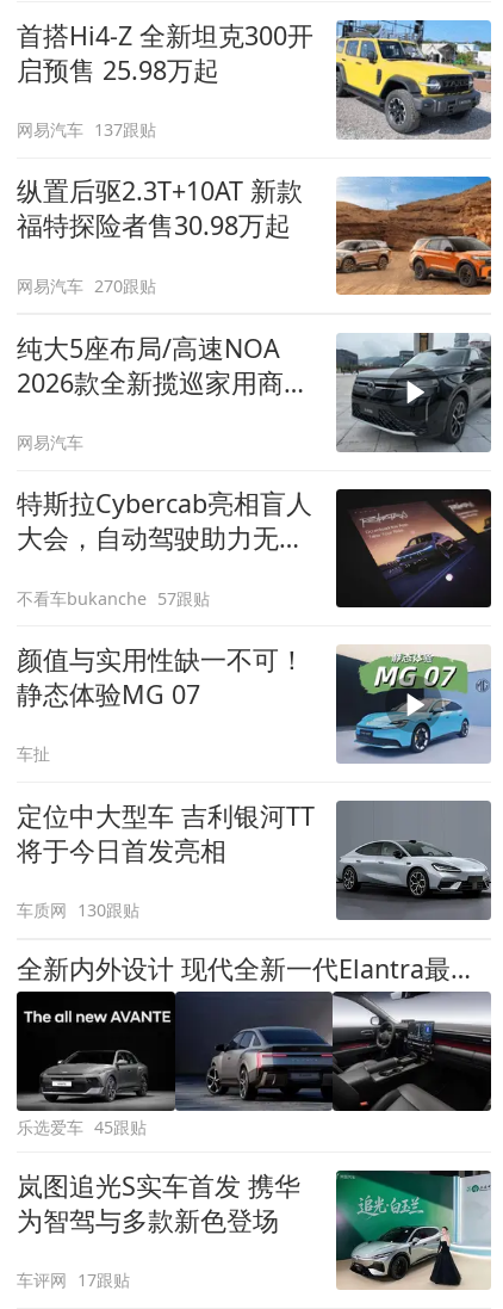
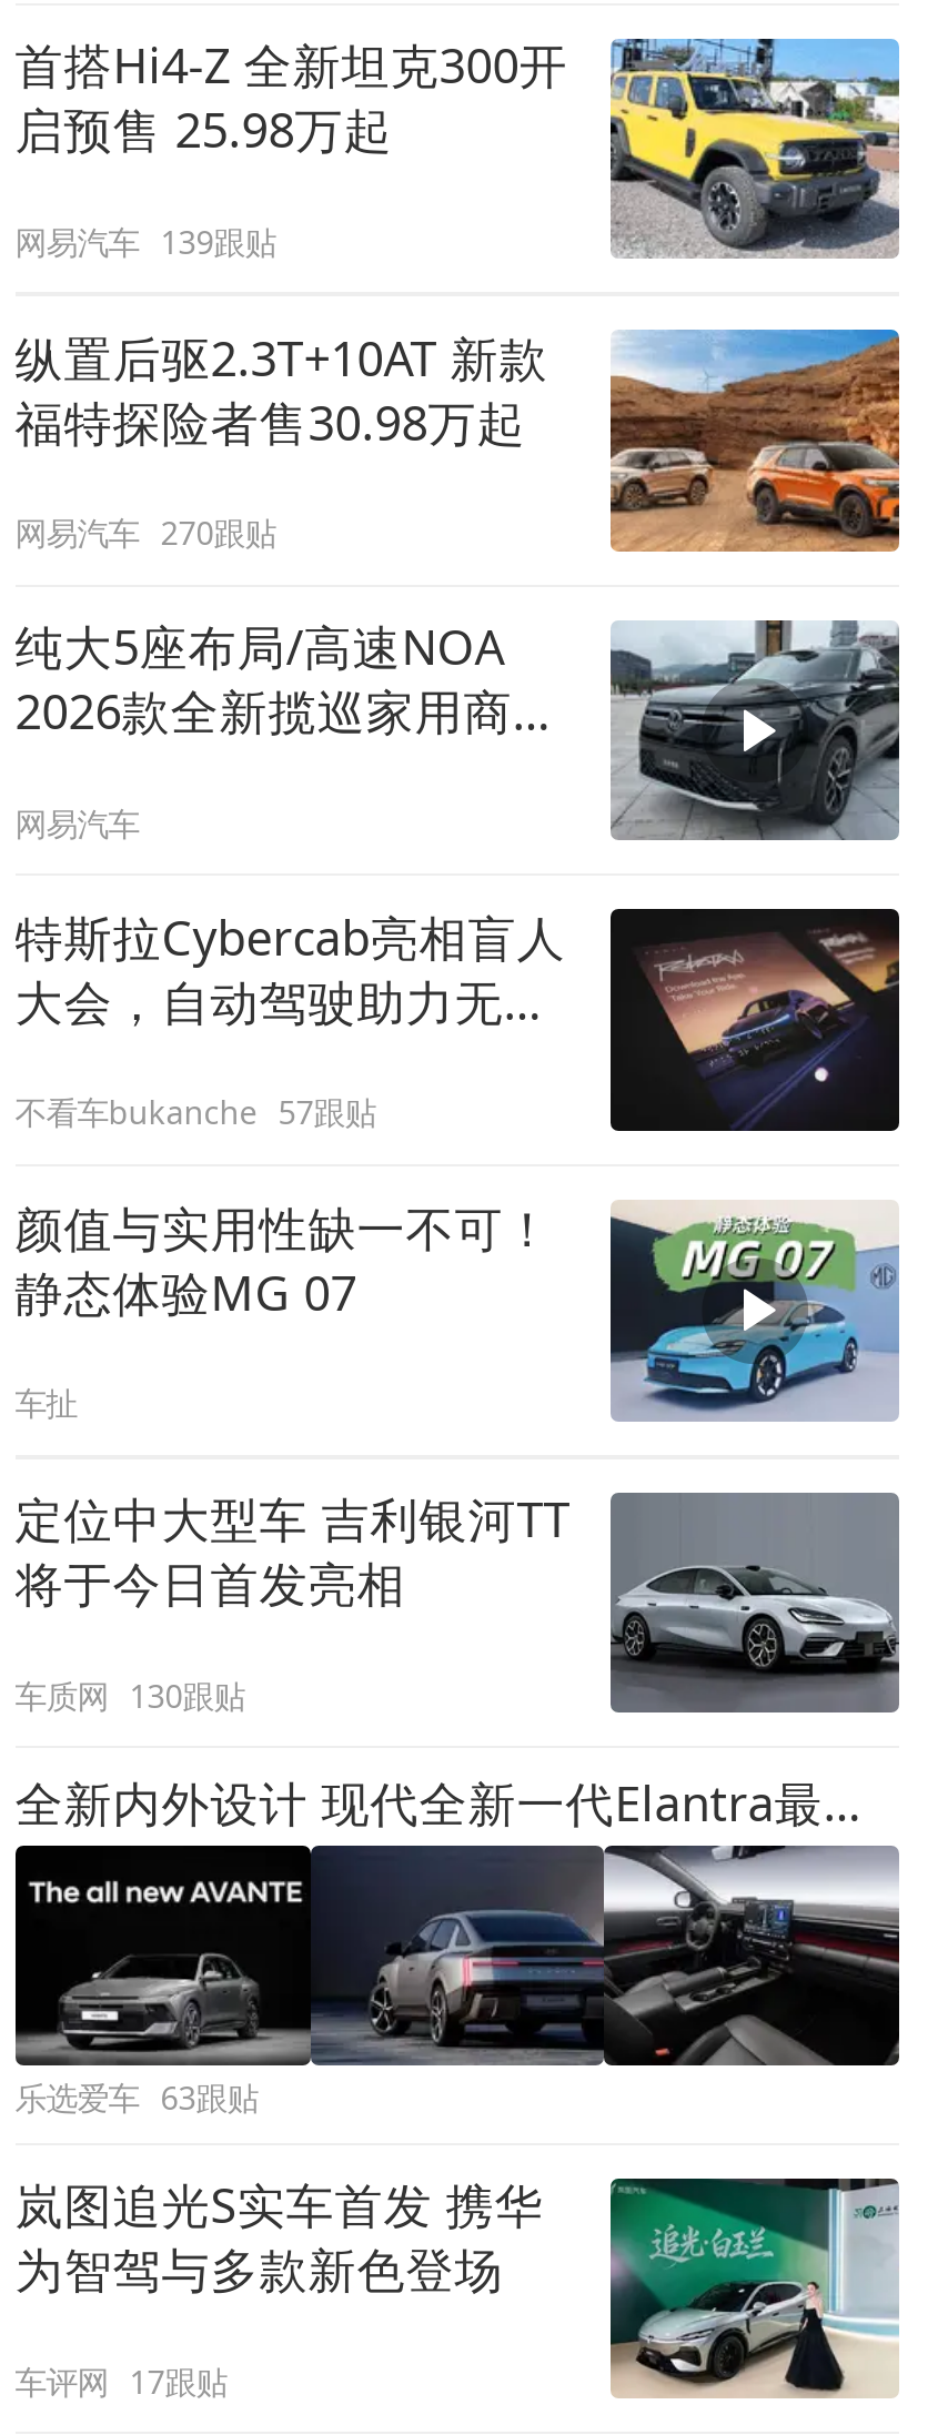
[16,118,157,141] 网易汽车 137跟贴 -> [15,220,276,262] 网易汽车 139跟贴
[16,1116,147,1139] 乐选爱车 45跟贴 -> [15,2077,258,2119] 乐选爱车 63跟贴

